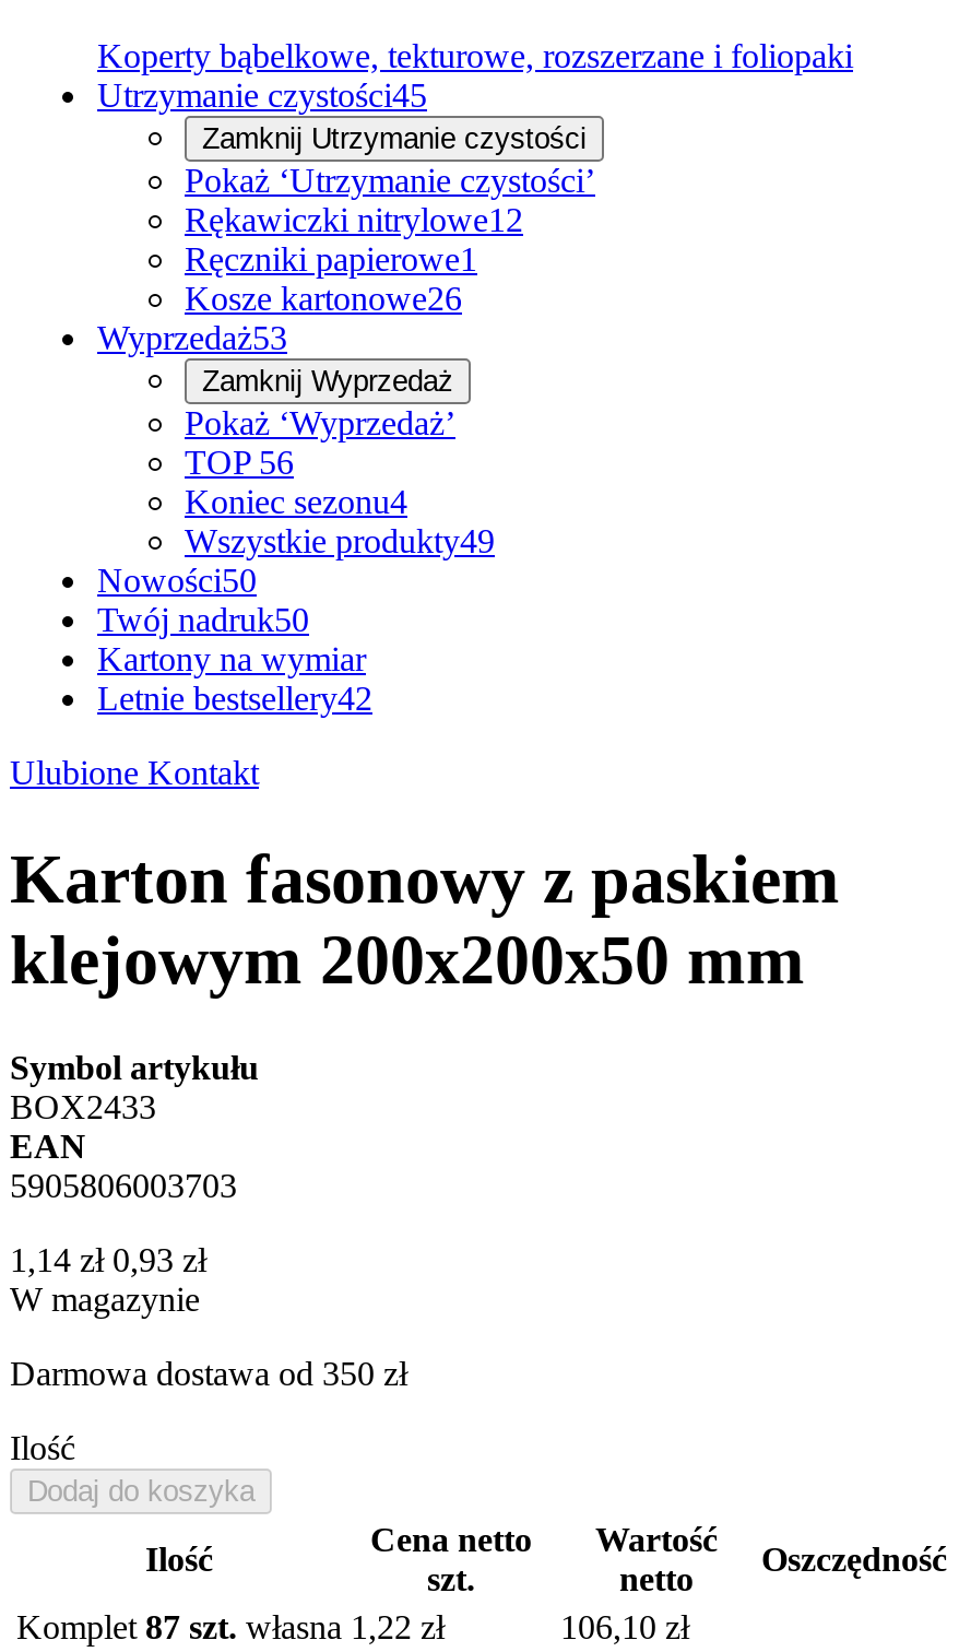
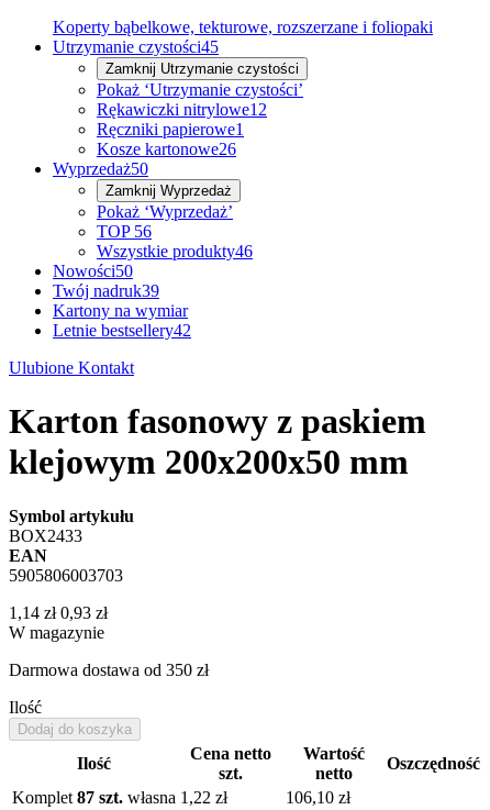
[97,319,287,356] Wyprzedaż53 -> [53,159,148,178] Wyprzedaż50
[185,483,495,559] Koniec sezonu4 | Wszystkie produkty49 -> [97,242,253,260] Wszystkie produkty46
[97,601,309,638] Twój nadruk50 -> [53,281,159,300] Twój nadruk39

